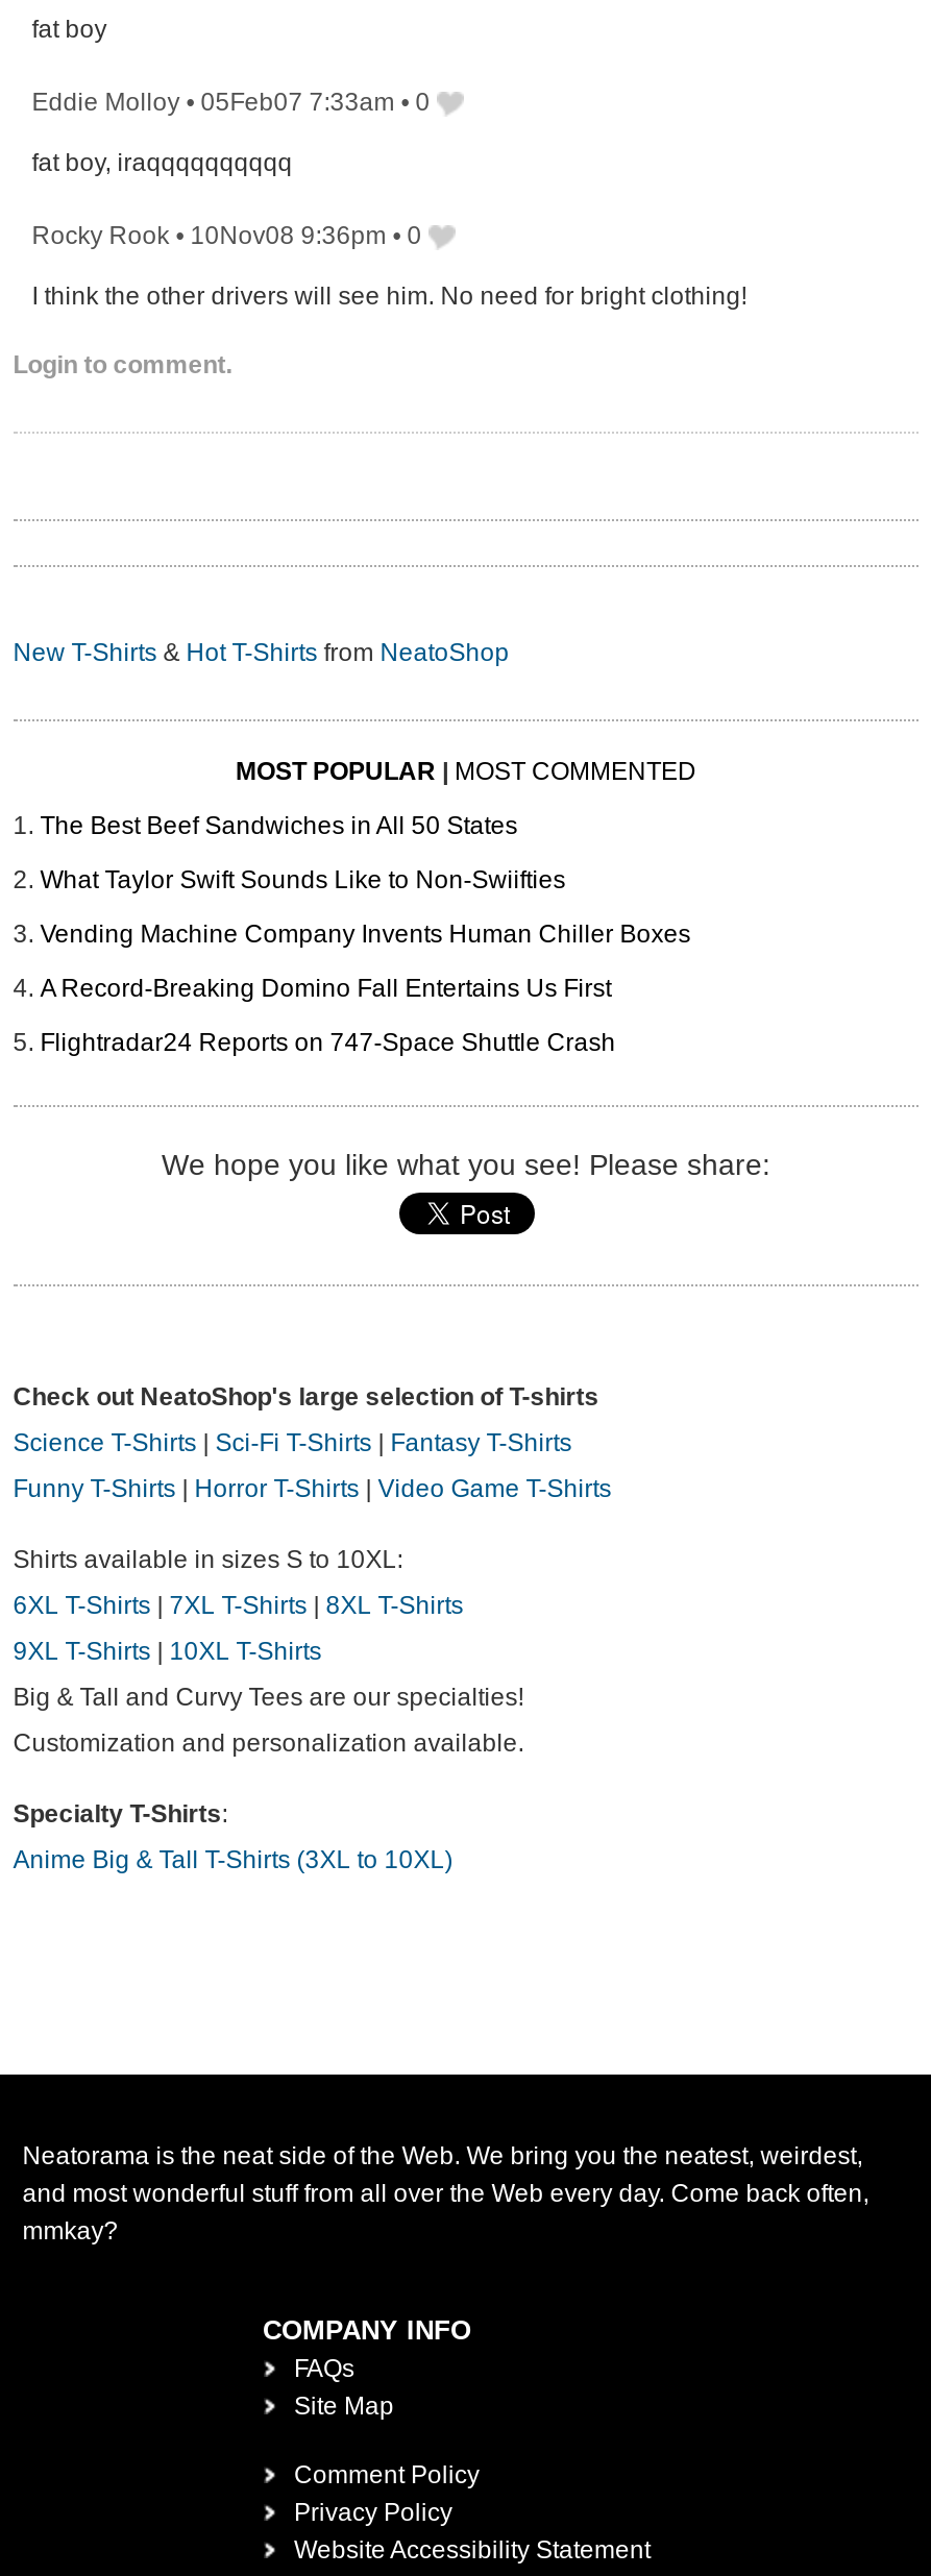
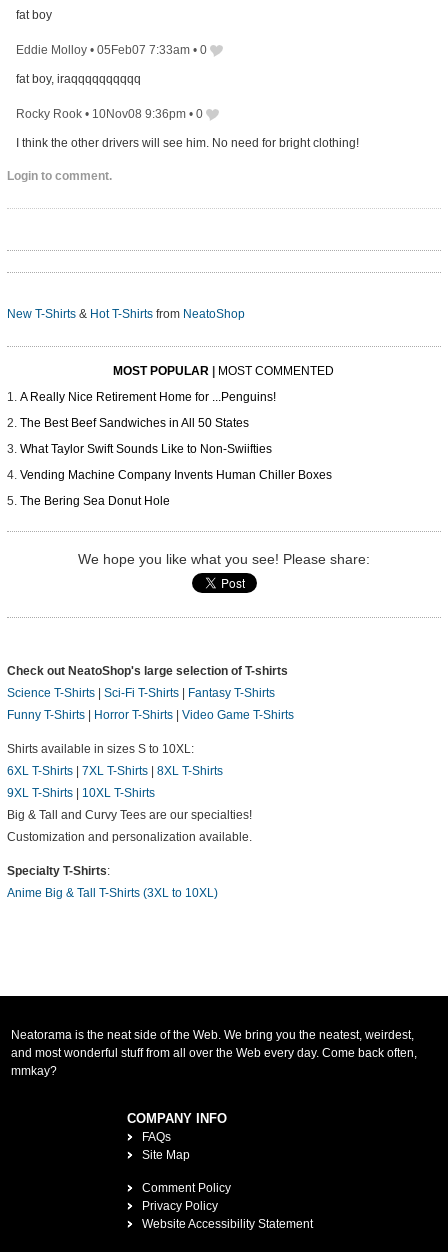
none -> [20,390,276,404] A Really Nice Retirement Home for ...Penguins!
moved [40,812,691,950] -> [20,416,332,482]: The Best Beef Sandwiches in All 50 States | What Taylor Swift Sounds Like to Non-Swiifties | Vending Machine Company Invents Human Chiller Boxes
[40,975,616,1058] A Record-Breaking Domino Fall Entertains Us First | Flightradar24 Reports on 747-Space Shuttle Crash -> [20,494,170,508] The Bering Sea Donut Hole

